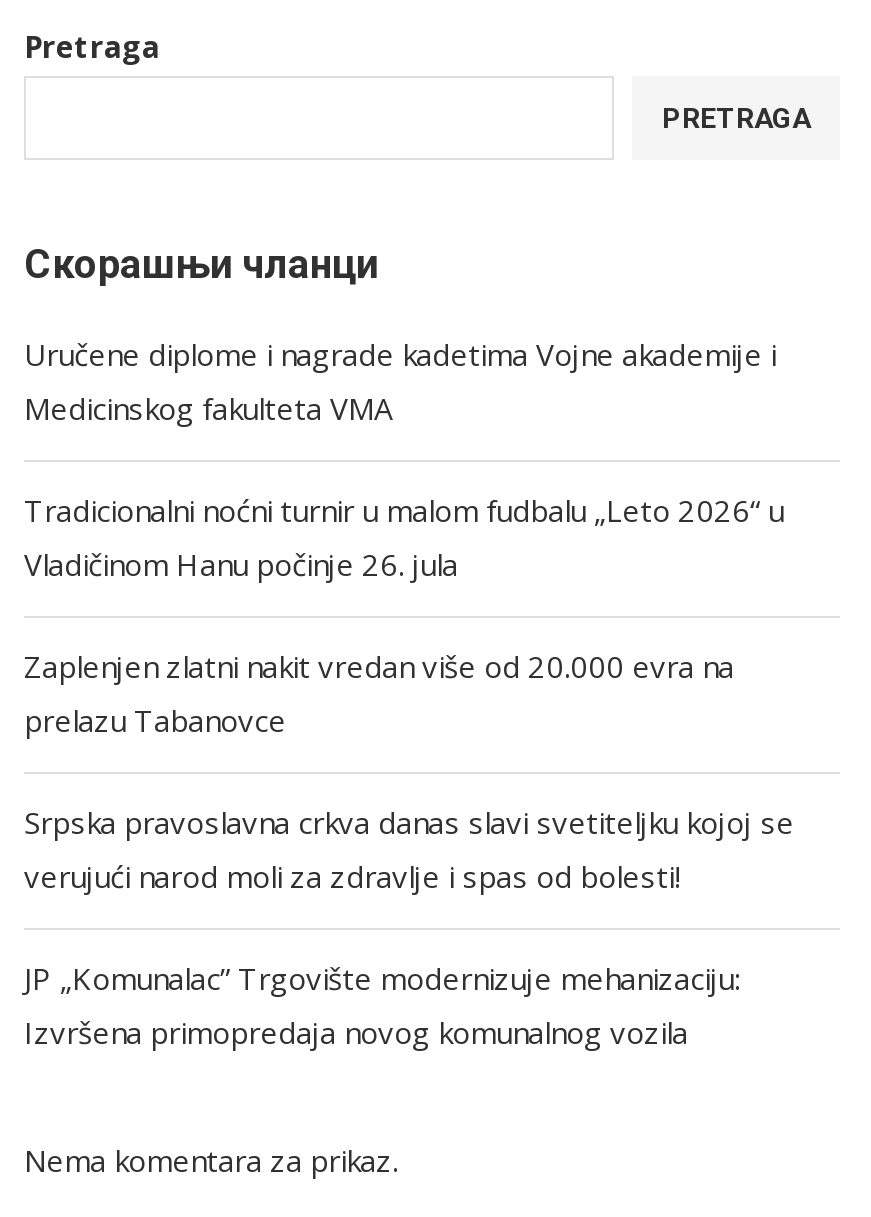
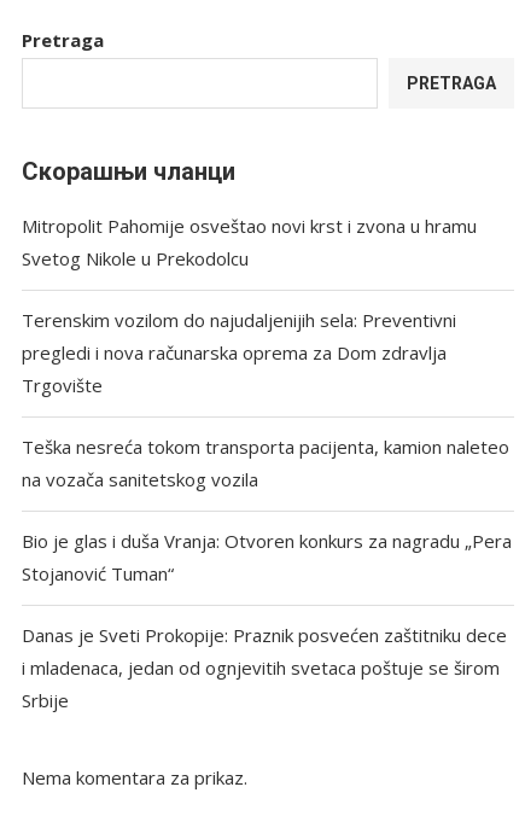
[24,334,776,428] Uručene diplome i nagrade kadetima Vojne akademije i | Medicinskog fakulteta VMA -> [22,214,477,270] Mitropolit Pahomije osveštao novi krst i zvona u hramu | Svetog Nikole u Prekodolcu
[24,490,784,584] Tradicionalni noćni turnir u malom fudbalu „Leto 2026“ u | Vladičinom Hanu počinje 26. jula -> [22,308,456,397] Terenskim vozilom do najudaljenijih sela: Preventivni | pregledi i nova računarska oprema za Dom zdravlja | Trgovište
[24,646,734,740] Zaplenjen zlatni nakit vredan više od 20.000 evra na | prelazu Tabanovce -> [22,435,509,491] Teška nesreća tokom transporta pacijenta, kamion naleteo | na vozača sanitetskog vozila
[24,802,794,896] Srpska pravoslavna crkva danas slavi svetiteljku kojoj se | verujući narod moli za zdravlje i spas od bolesti! -> [22,529,512,585] Bio je glas i duša Vranja: Otvoren konkurs za nagradu „Pera | Stojanović Tuman“
[24,958,740,1052] JP „Komunalac” Trgovište modernizuje mehanizaciju: | Izvršena primopredaja novog komunalnog vozila -> [22,623,507,712] Danas je Sveti Prokopije: Praznik posvećen zaštitniku dece | i mladenaca, jedan od ognjevitih svetaca poštuje se širom | Srbije

